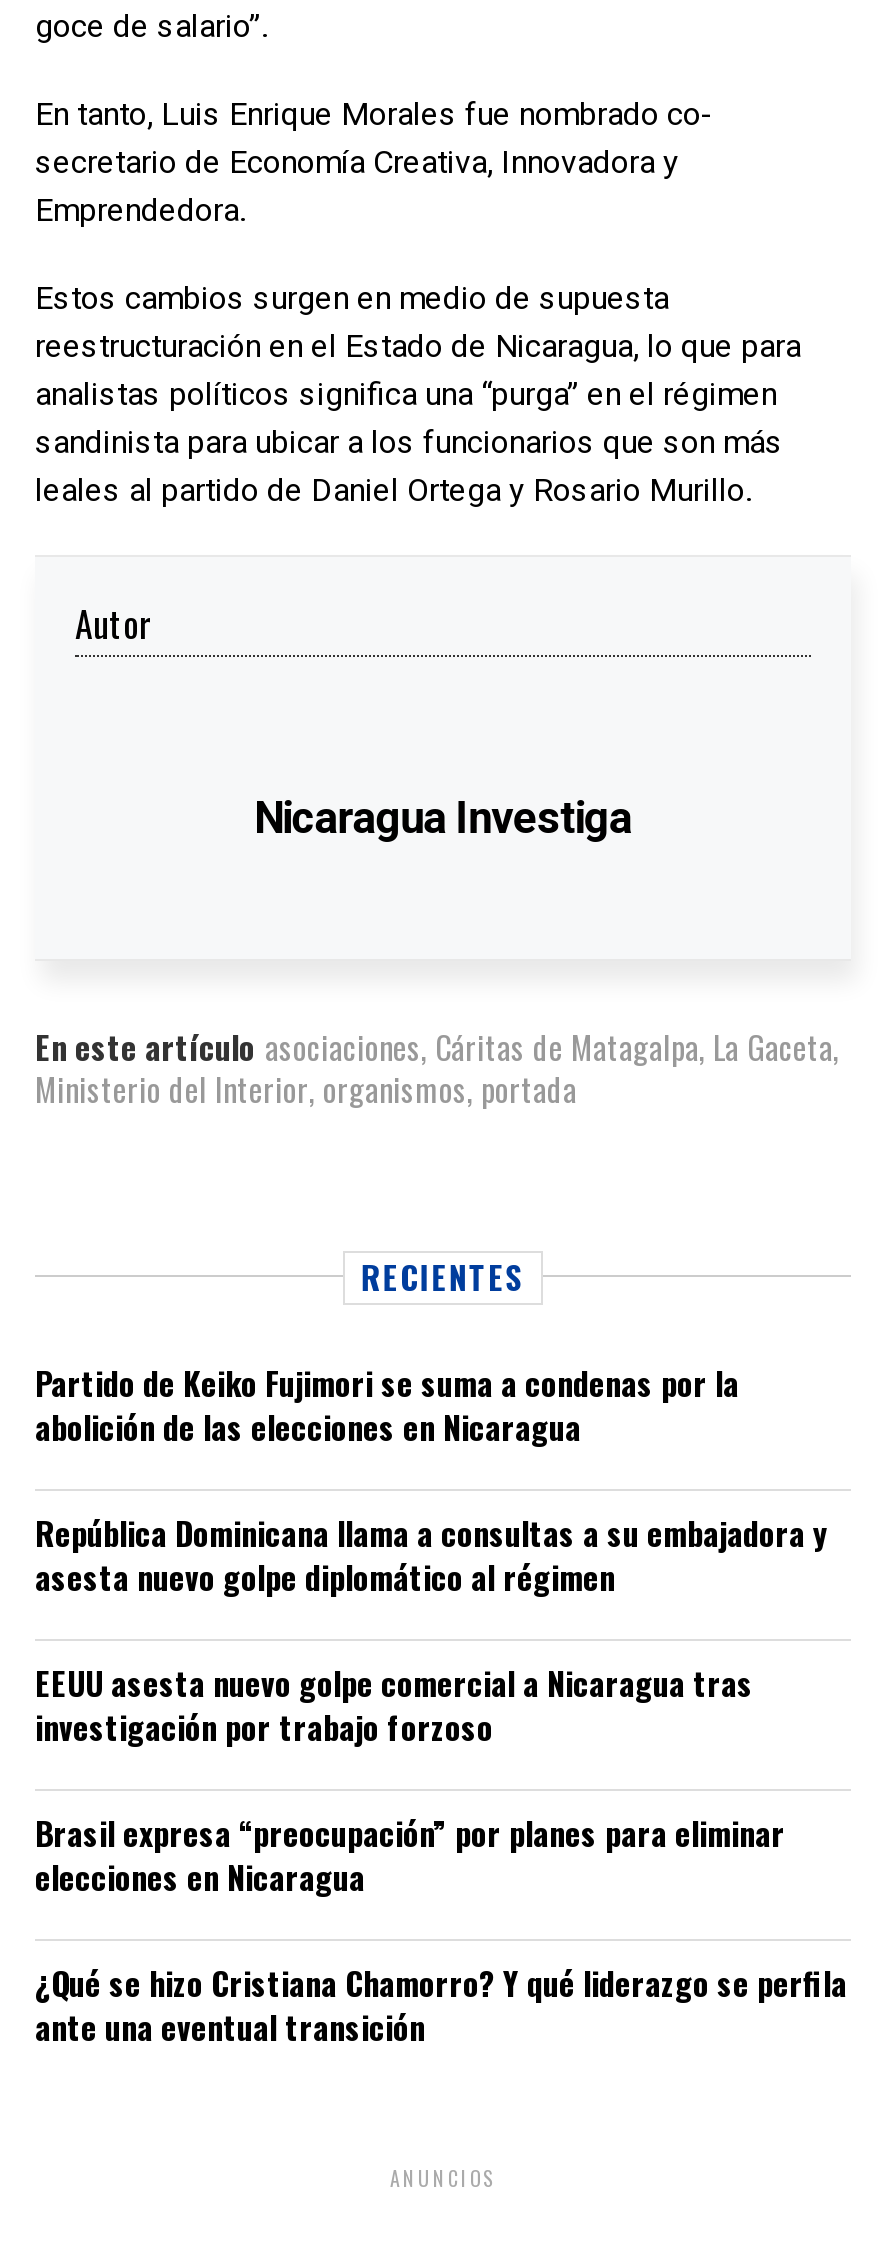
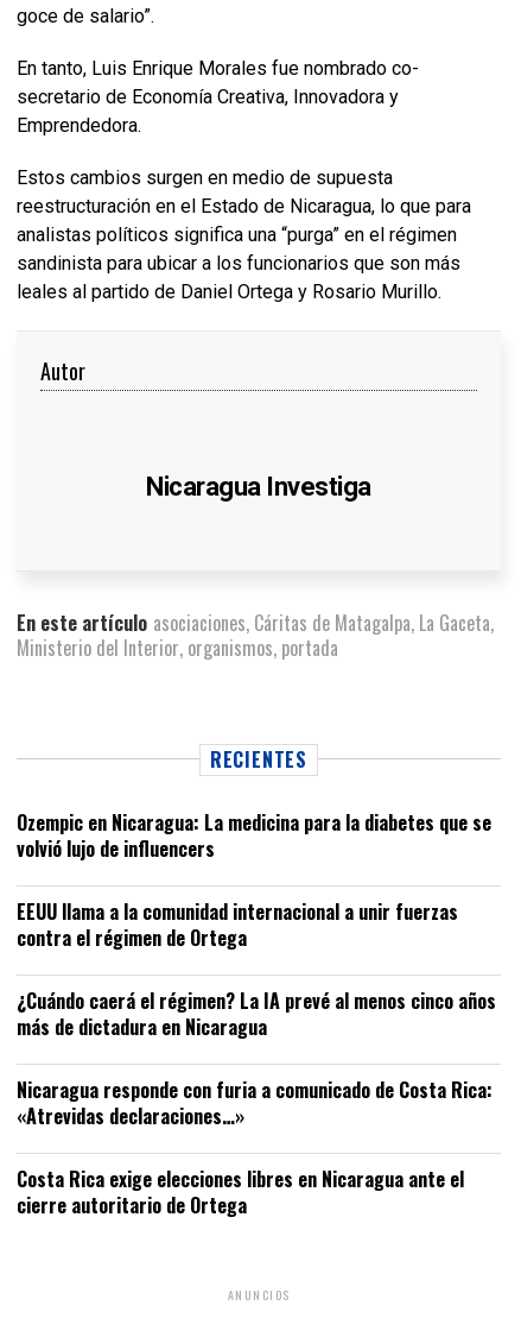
[35,1360,739,1452] Partido de Keiko Fujimori se suma a condenas por la | abolición de las elecciones en Nicaragua -> [17,808,491,863] Ozempic en Nicaragua: La medicina para la diabetes que se | volvió lujo de influencers
[35,1510,827,1602] República Dominicana llama a consultas a su embajadora y | asesta nuevo golpe diplomático al régimen -> [17,897,458,952] EEUU llama a la comunidad internacional a unir fuerzas | contra el régimen de Ortega
[35,1660,753,1752] EEUU asesta nuevo golpe comercial a Nicaragua tras | investigación por trabajo forzoso -> [17,987,496,1041] ¿Cuándo caerá el régimen? La IA prevé al menos cinco años | más de dictadura en Nicaragua
[35,1810,785,1902] Brasil expresa “preocupación” por planes para eliminar | elecciones en Nicaragua -> [17,1076,493,1130] Nicaragua responde con furia a comunicado de Costa Rica: | «Atrevidas declaraciones…»
[35,1960,847,2052] ¿Qué se hizo Cristiana Chamorro? Y qué liderazgo se perfila | ante una eventual transición -> [17,1165,464,1219] Costa Rica exige elecciones libres en Nicaragua ante el | cierre autoritario de Ortega

